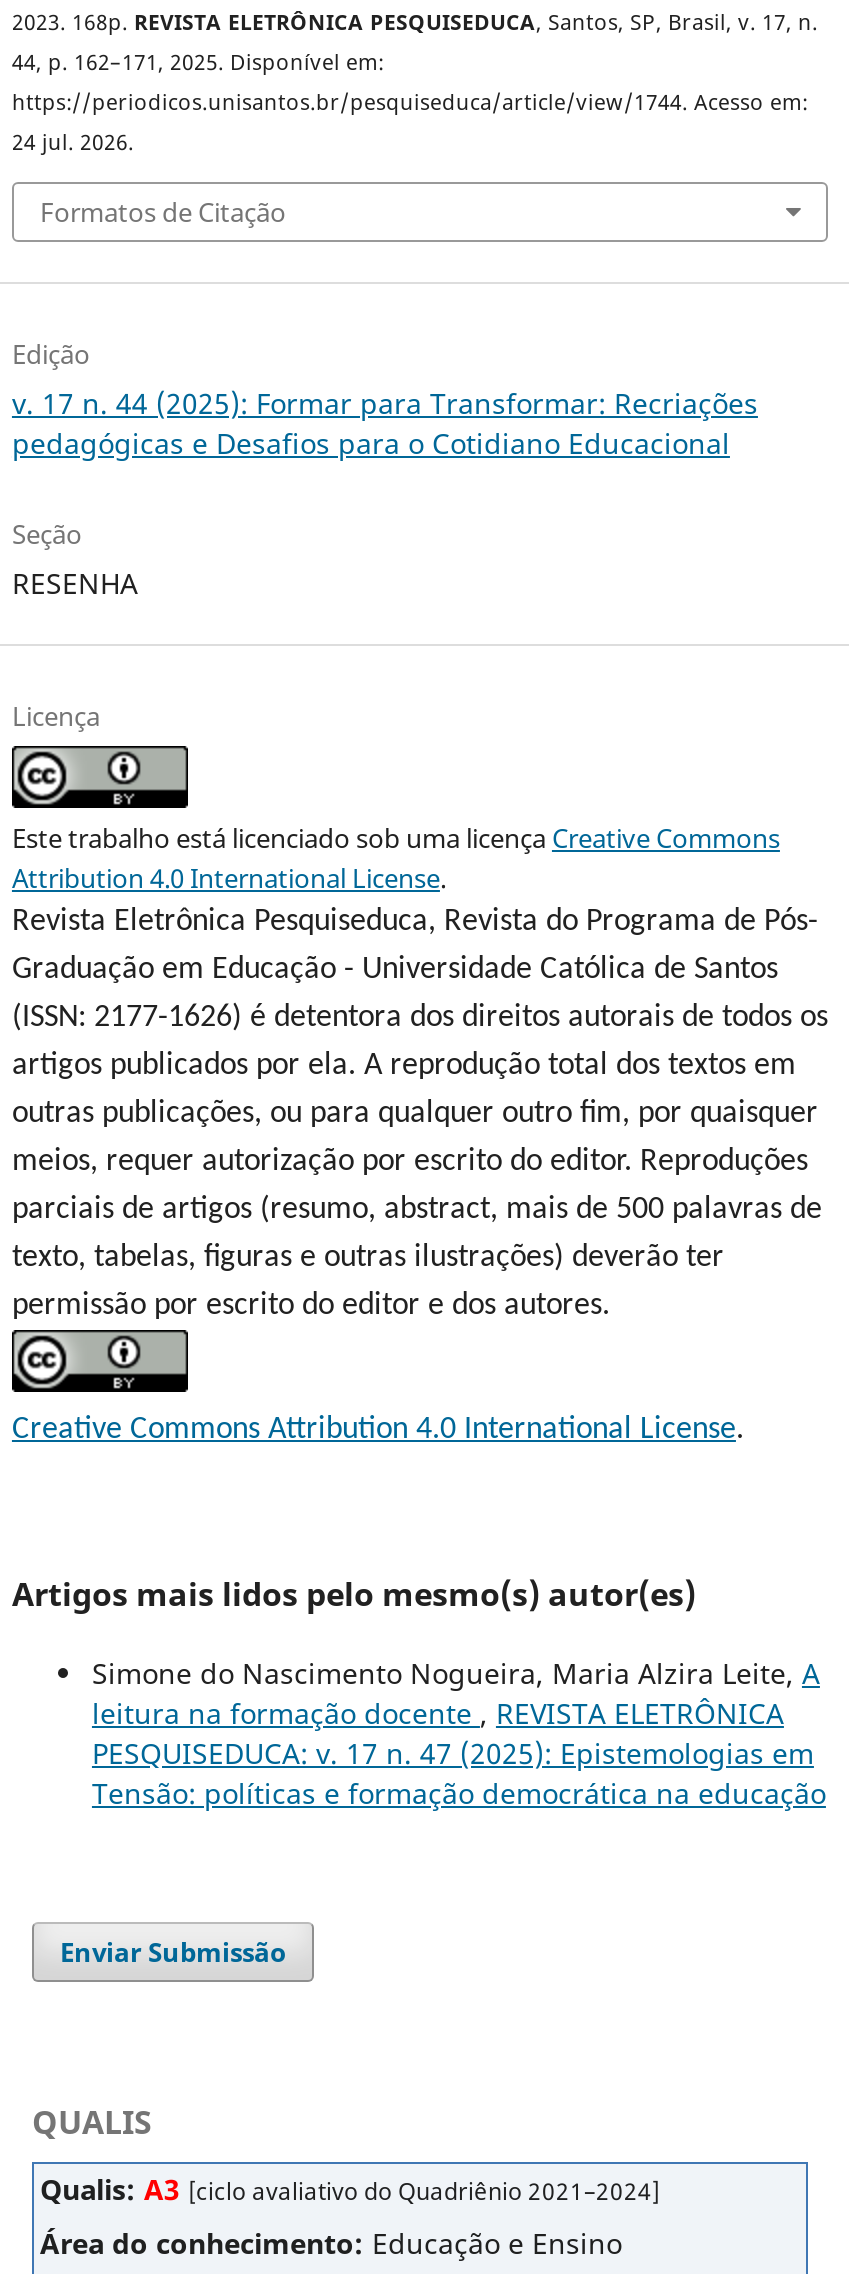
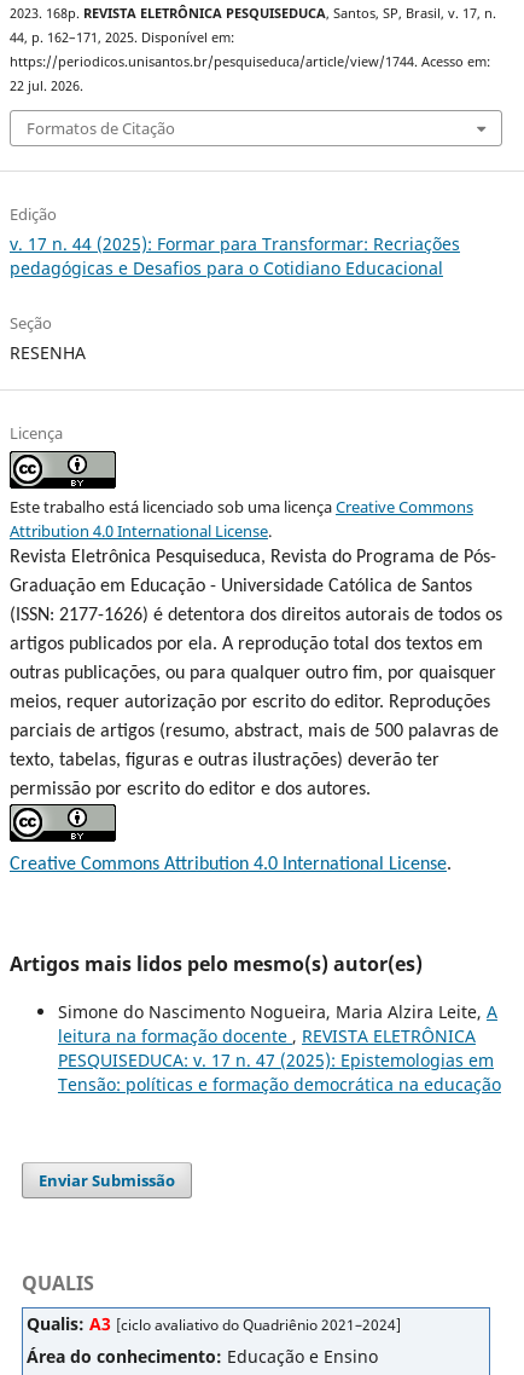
[12,127,134,155] 24 jul. 2026. -> [10,77,83,94] 22 jul. 2026.

